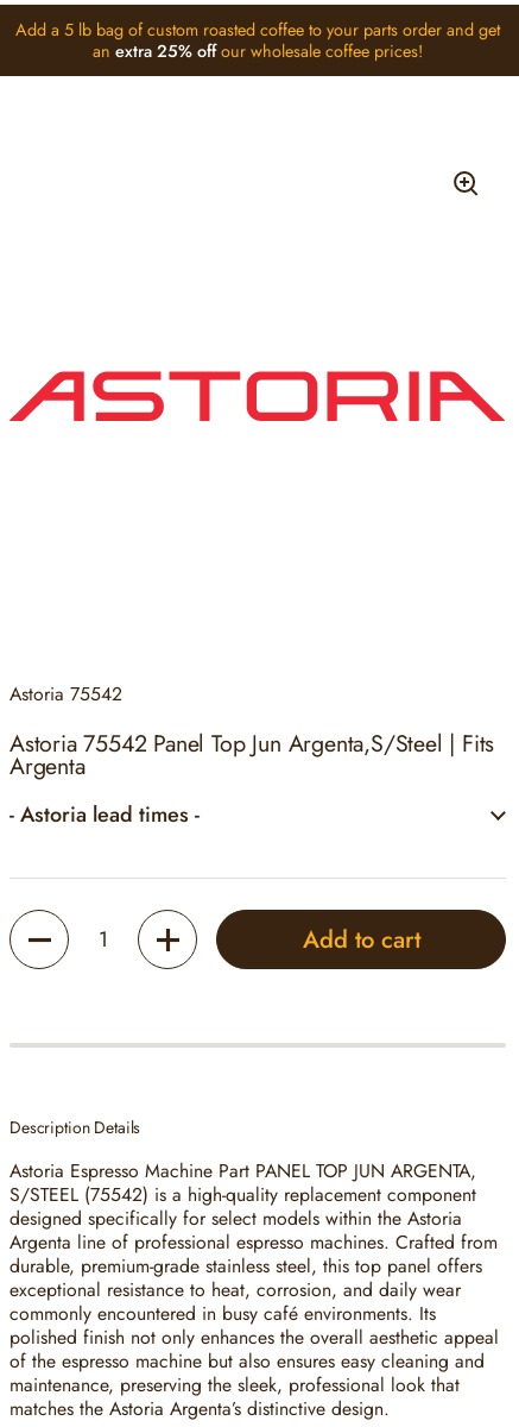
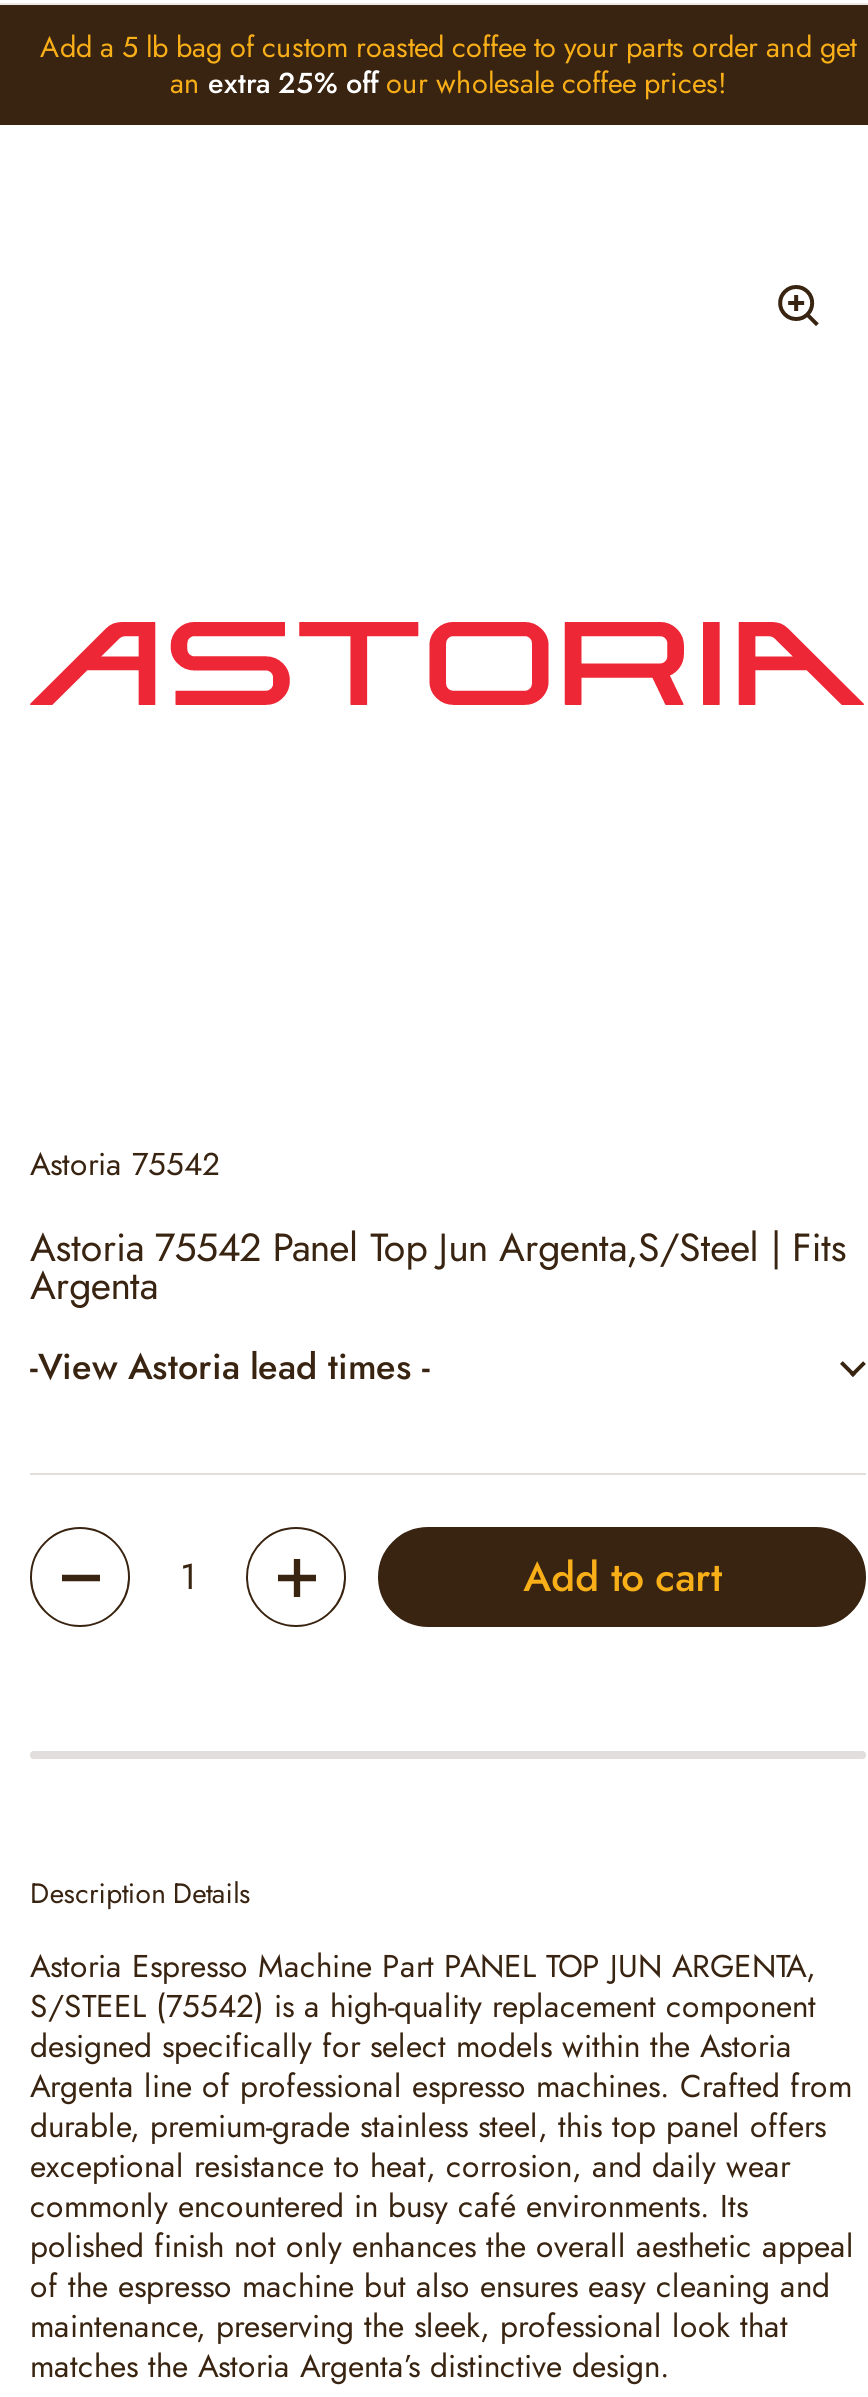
[10,799,200,830] - Astoria lead times - -> [30,1341,430,1393] -View Astoria lead times -

